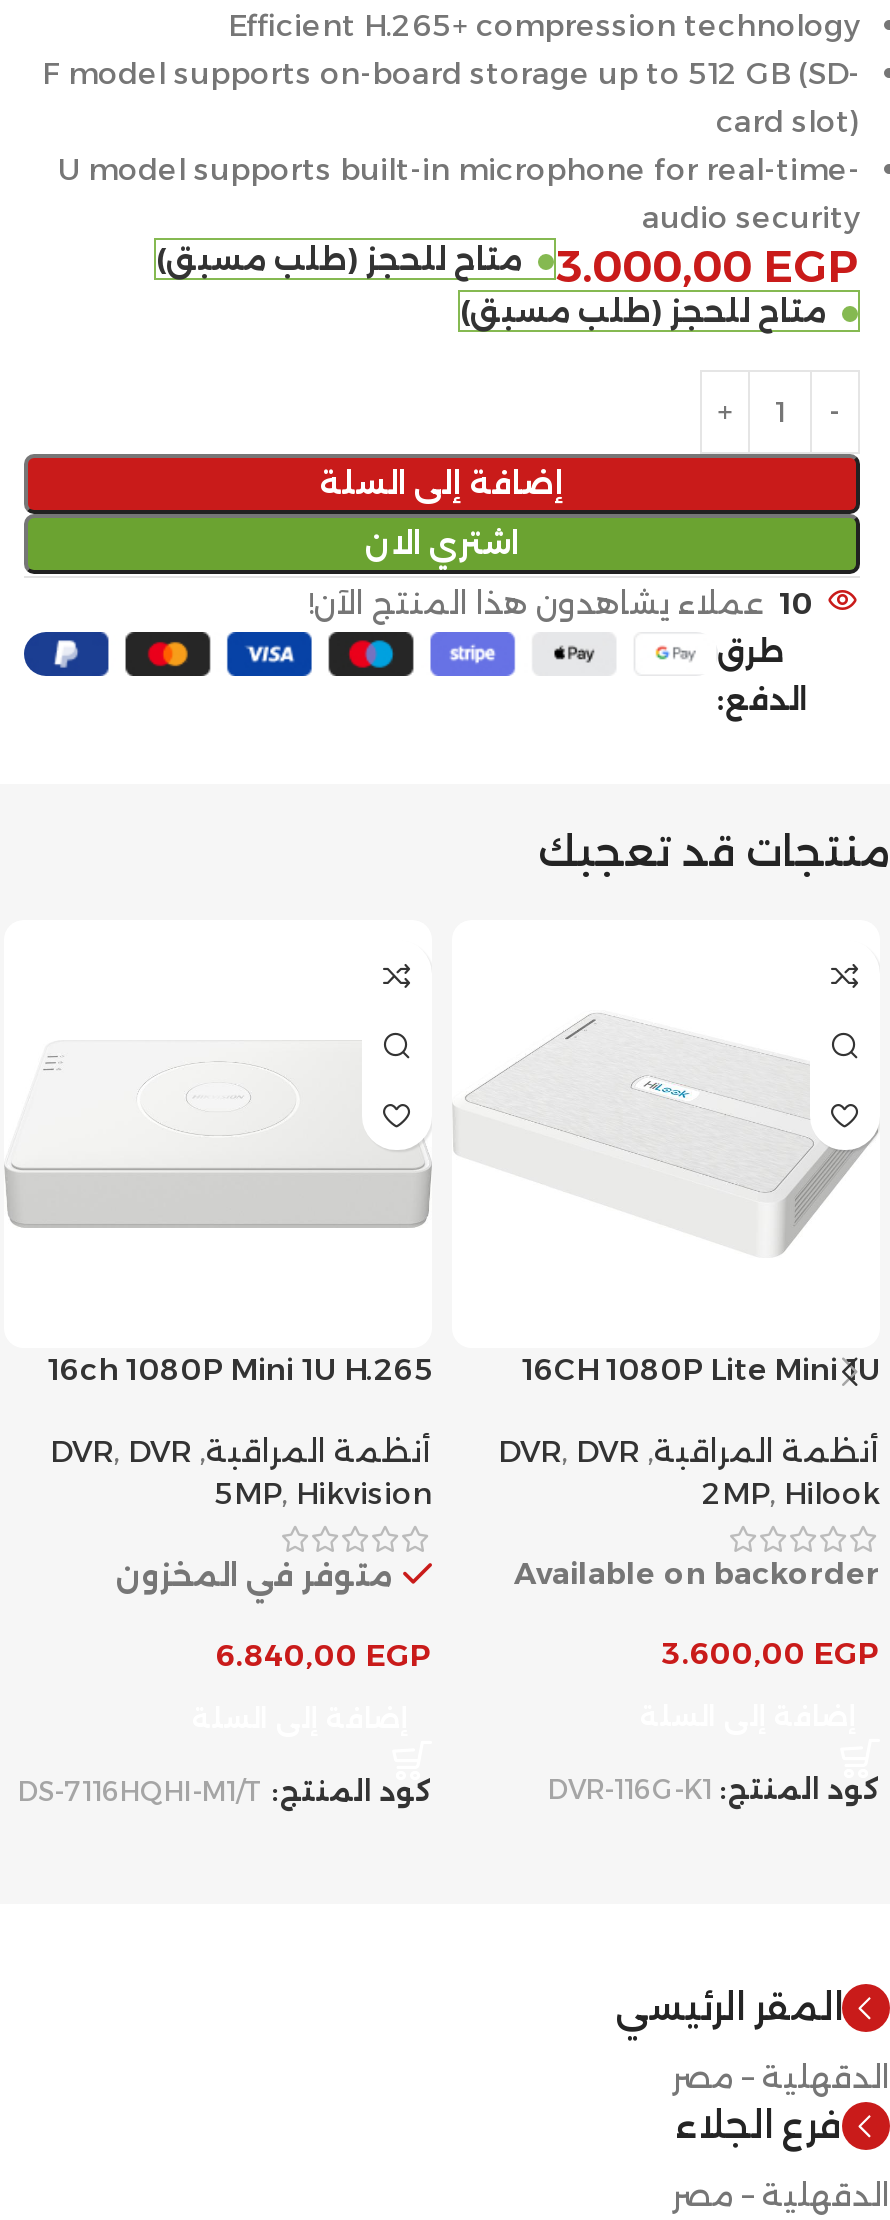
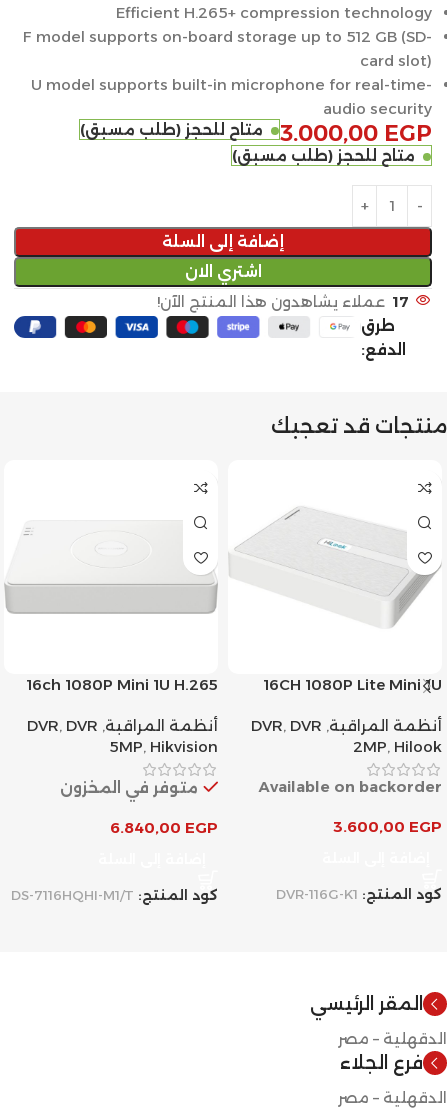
[308,585,814,623] 10 عملاء يشاهدون هذا المنتج الآن! -> [157,292,409,311] 17 عملاء يشاهدون هذا المنتج الآن!

